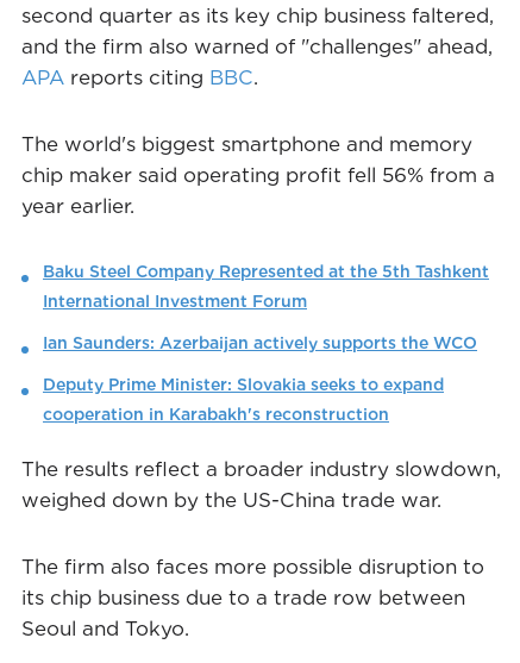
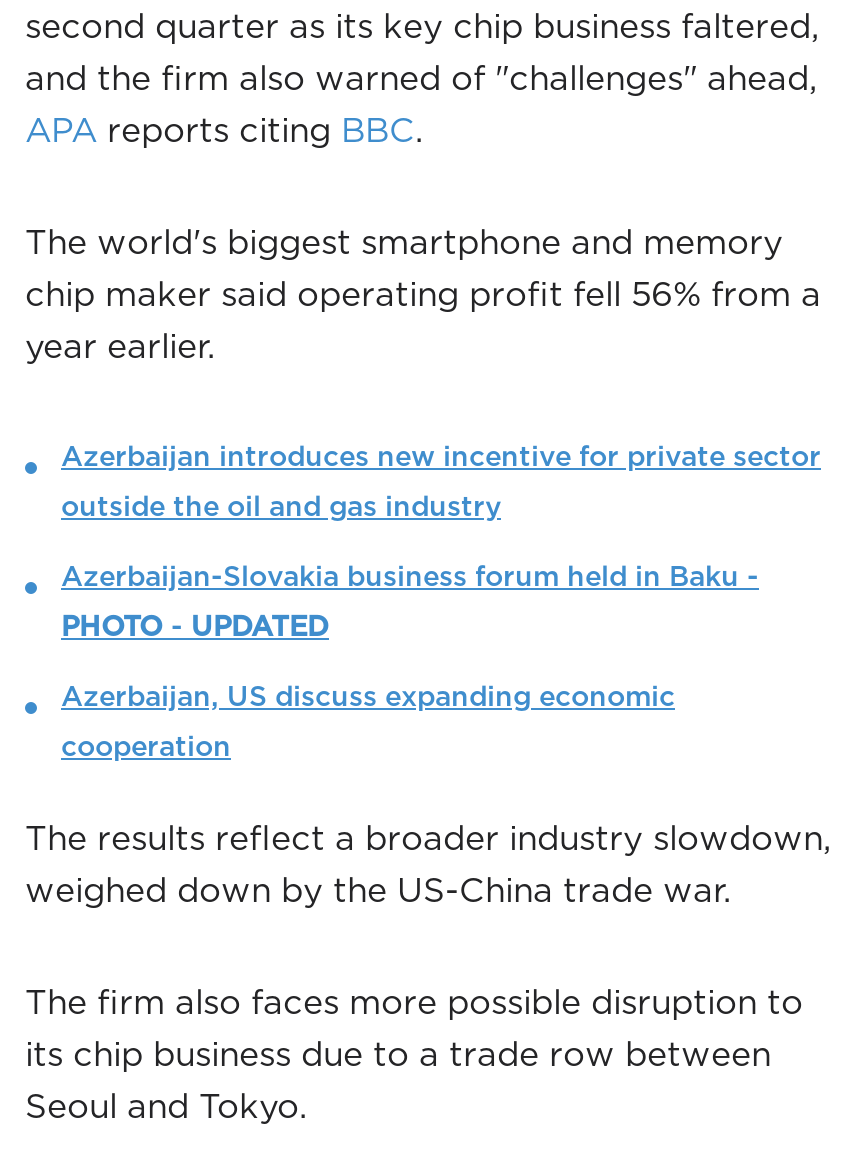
[43,262,489,424] Baku Steel Company Represented at the 5th Tashkent | International Investment Forum | Ian Saunders: Azerbaijan actively supports the WCO | Deputy Prime Minister: Slovakia seeks to expand | cooperation in Karabakh's reconstruction -> [61,441,821,763] Azerbaijan introduces new incentive for private sector | outside the oil and gas industry | Azerbaijan-Slovakia business forum held in Baku - | PHOTO - UPDATED | Azerbaijan, US discuss expanding economic | cooperation

